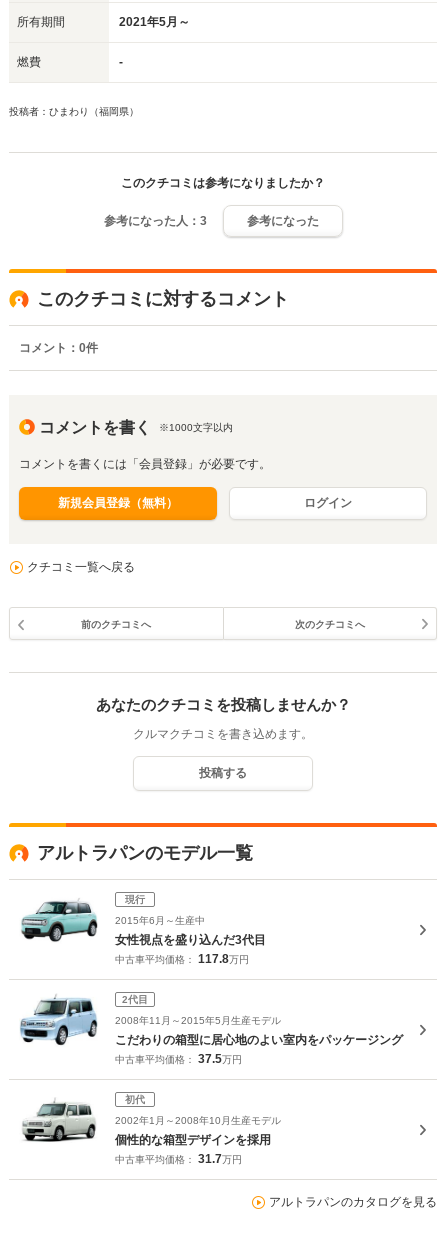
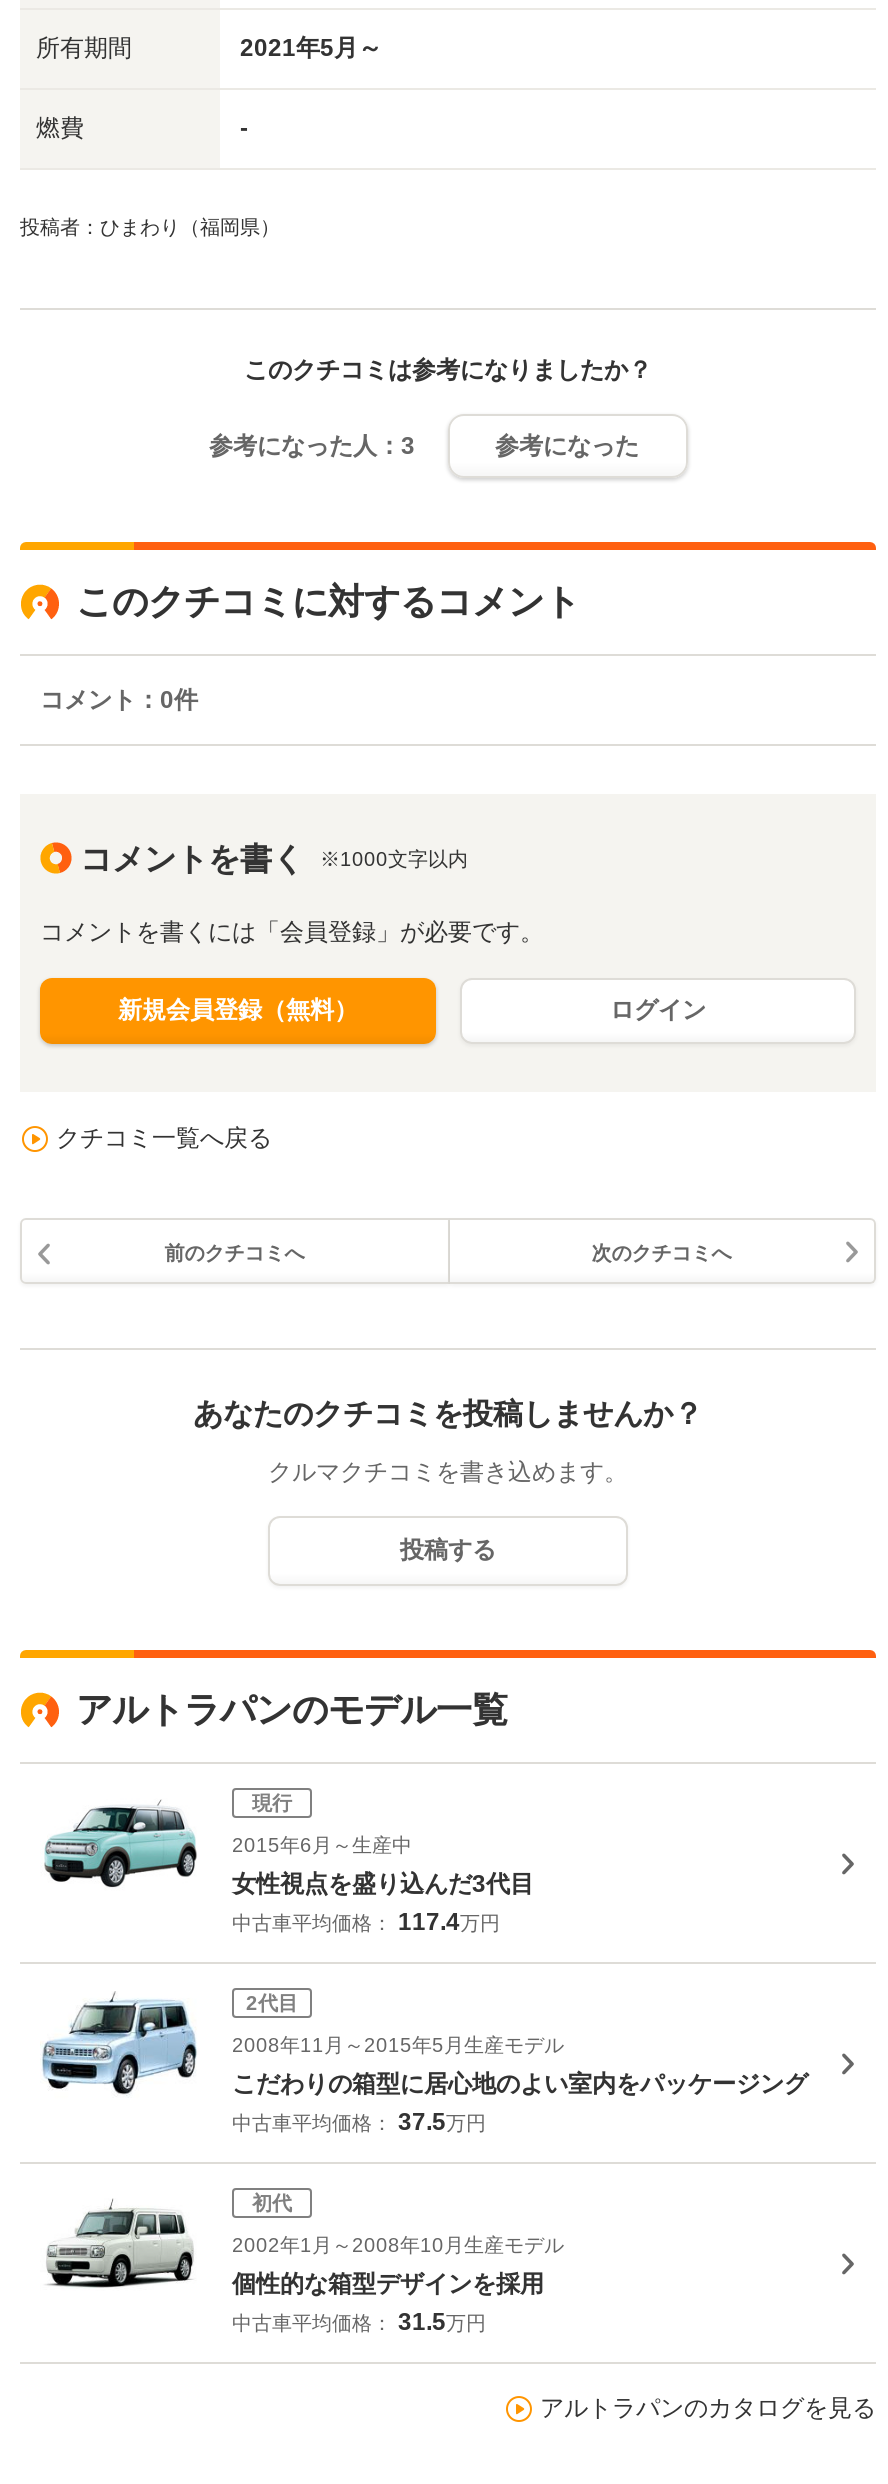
[115,952,249,966] 中古車平均価格：117.8万円 -> [232,1909,500,1937] 中古車平均価格：117.4万円
[115,1152,242,1166] 中古車平均価格：31.7万円 -> [232,2309,486,2337] 中古車平均価格：31.5万円

